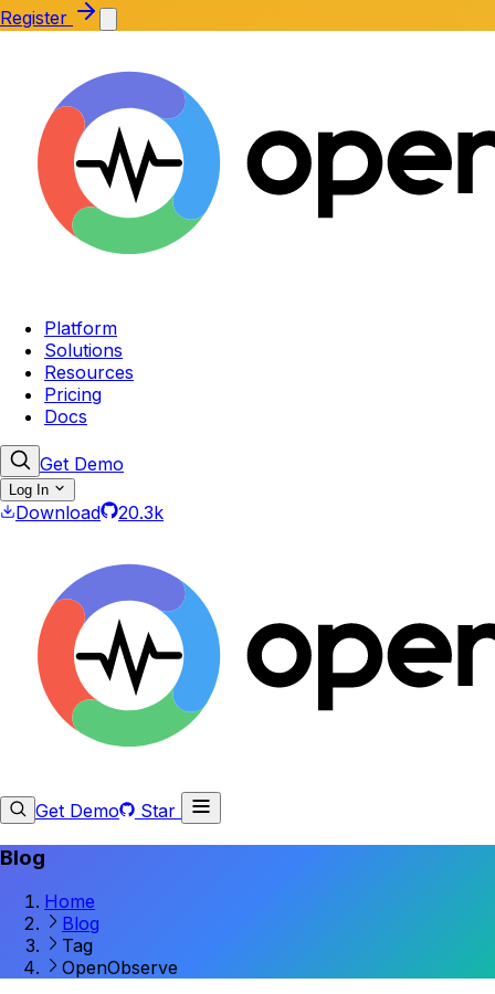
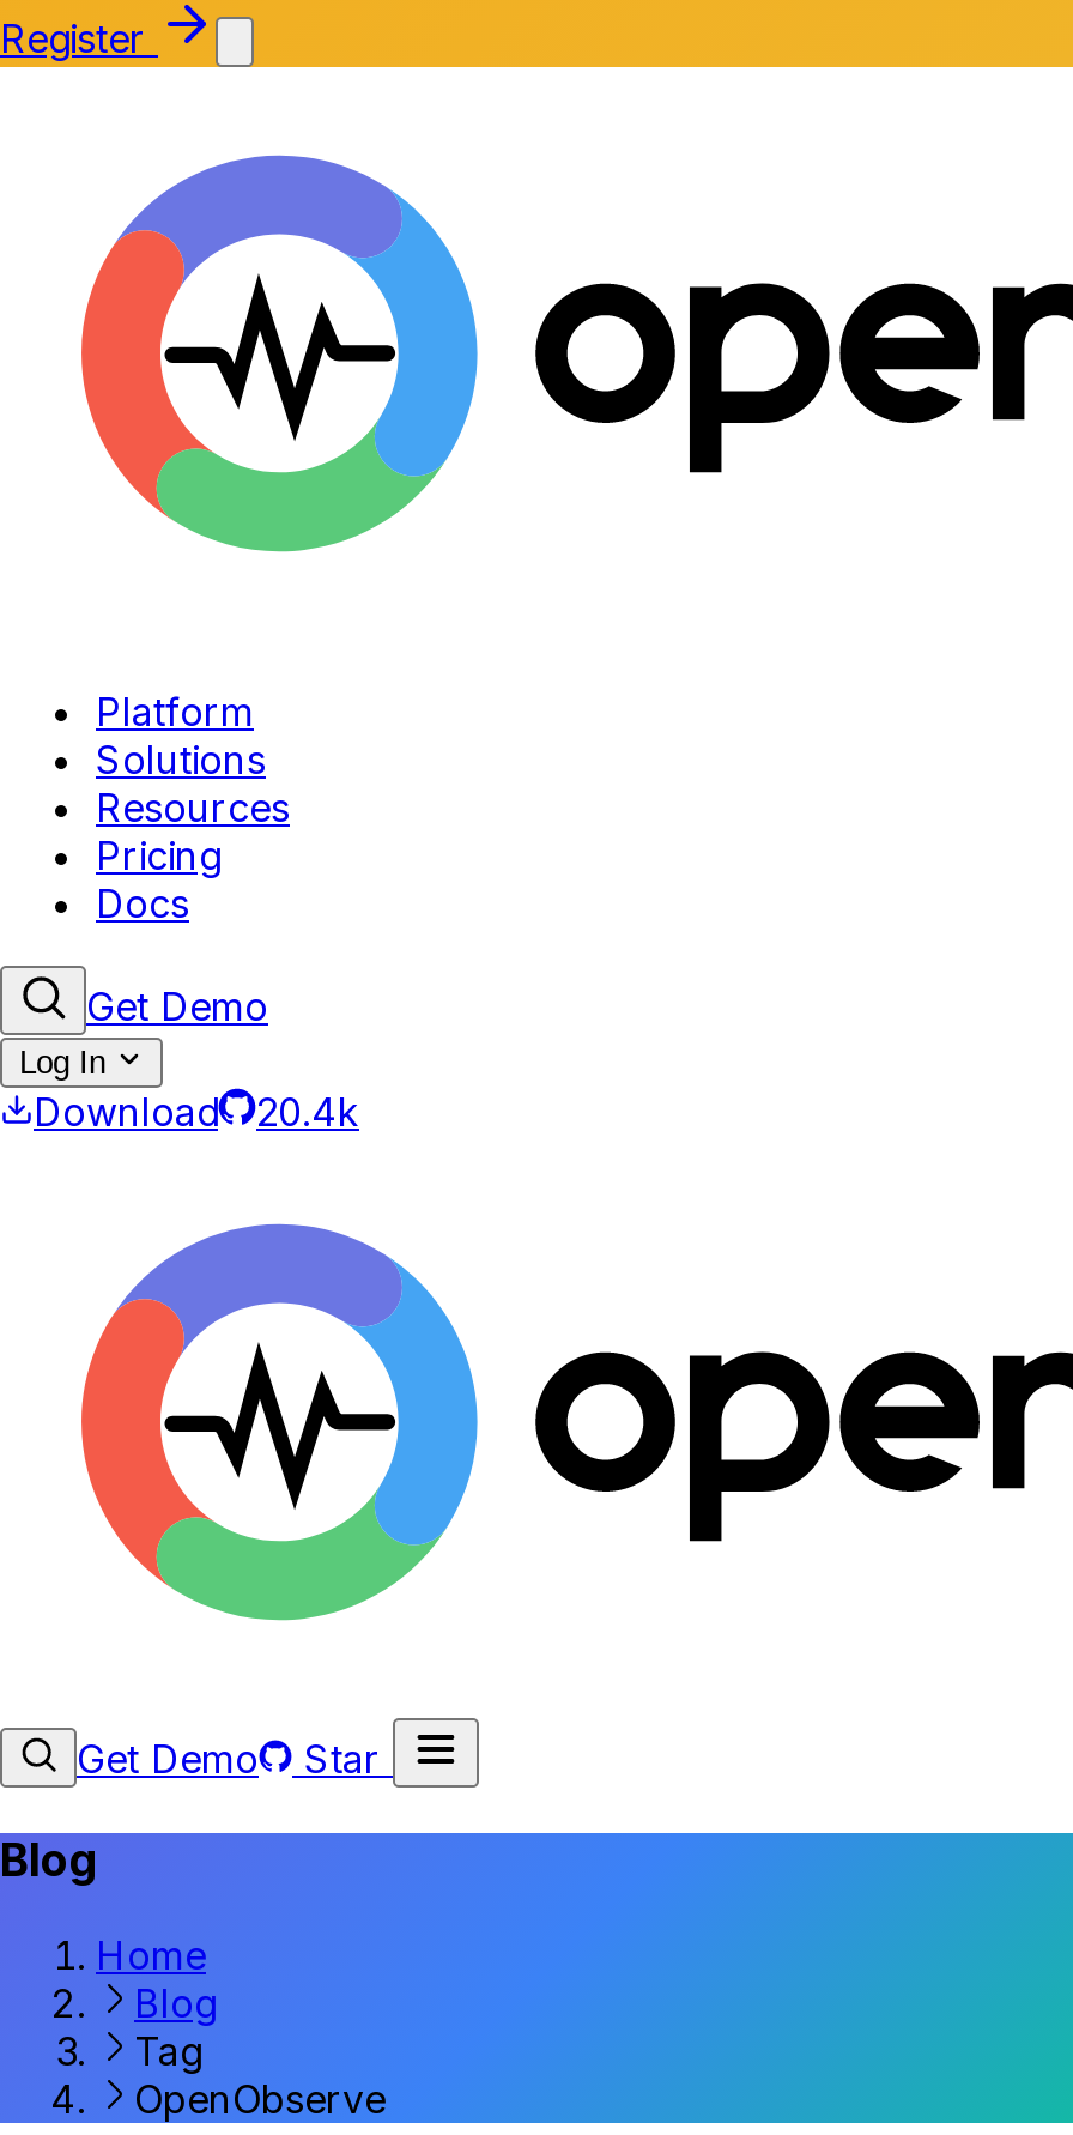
[15,501,164,524] Download 20.3k -> [34,1088,359,1136] Download 20.4k

